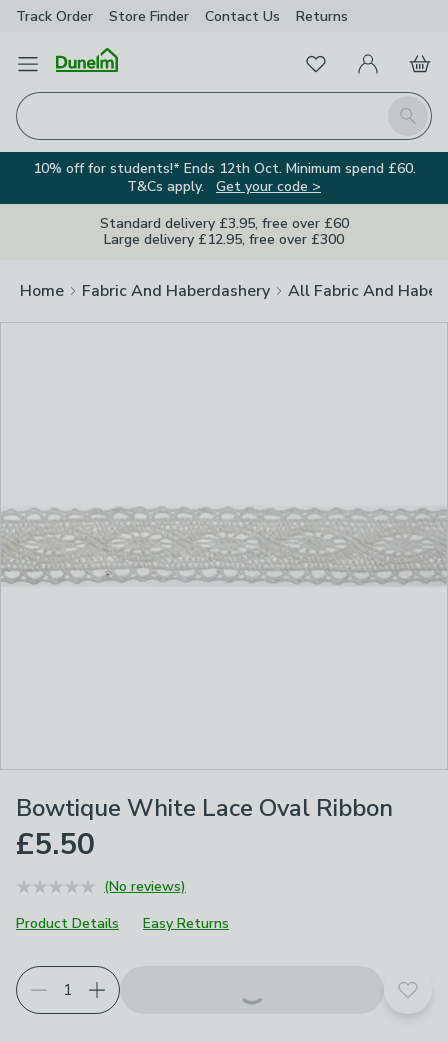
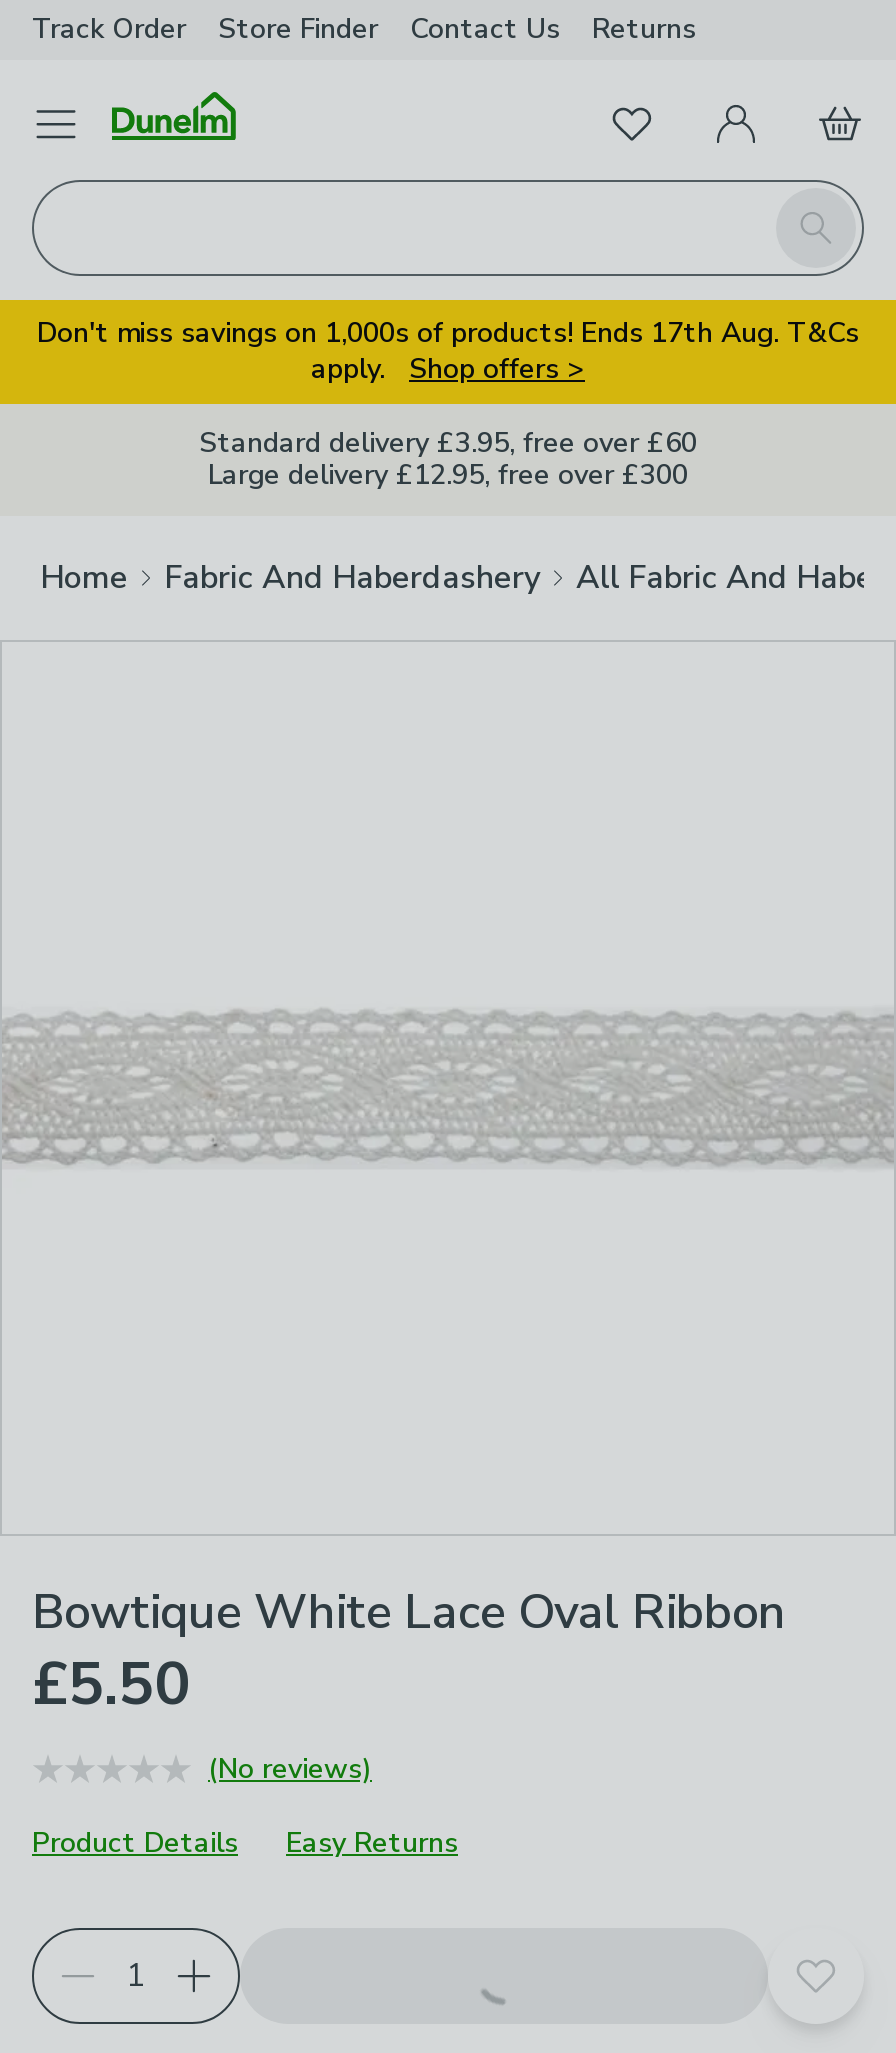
[32,159,415,196] 10% off for students!* Ends 12th Oct. Minimum spend £60. | T&Cs apply. Get your code > -> [37,314,859,388] Don't miss savings on 1,000s of products! Ends 17th Aug. T&Cs | apply. Shop offers >

